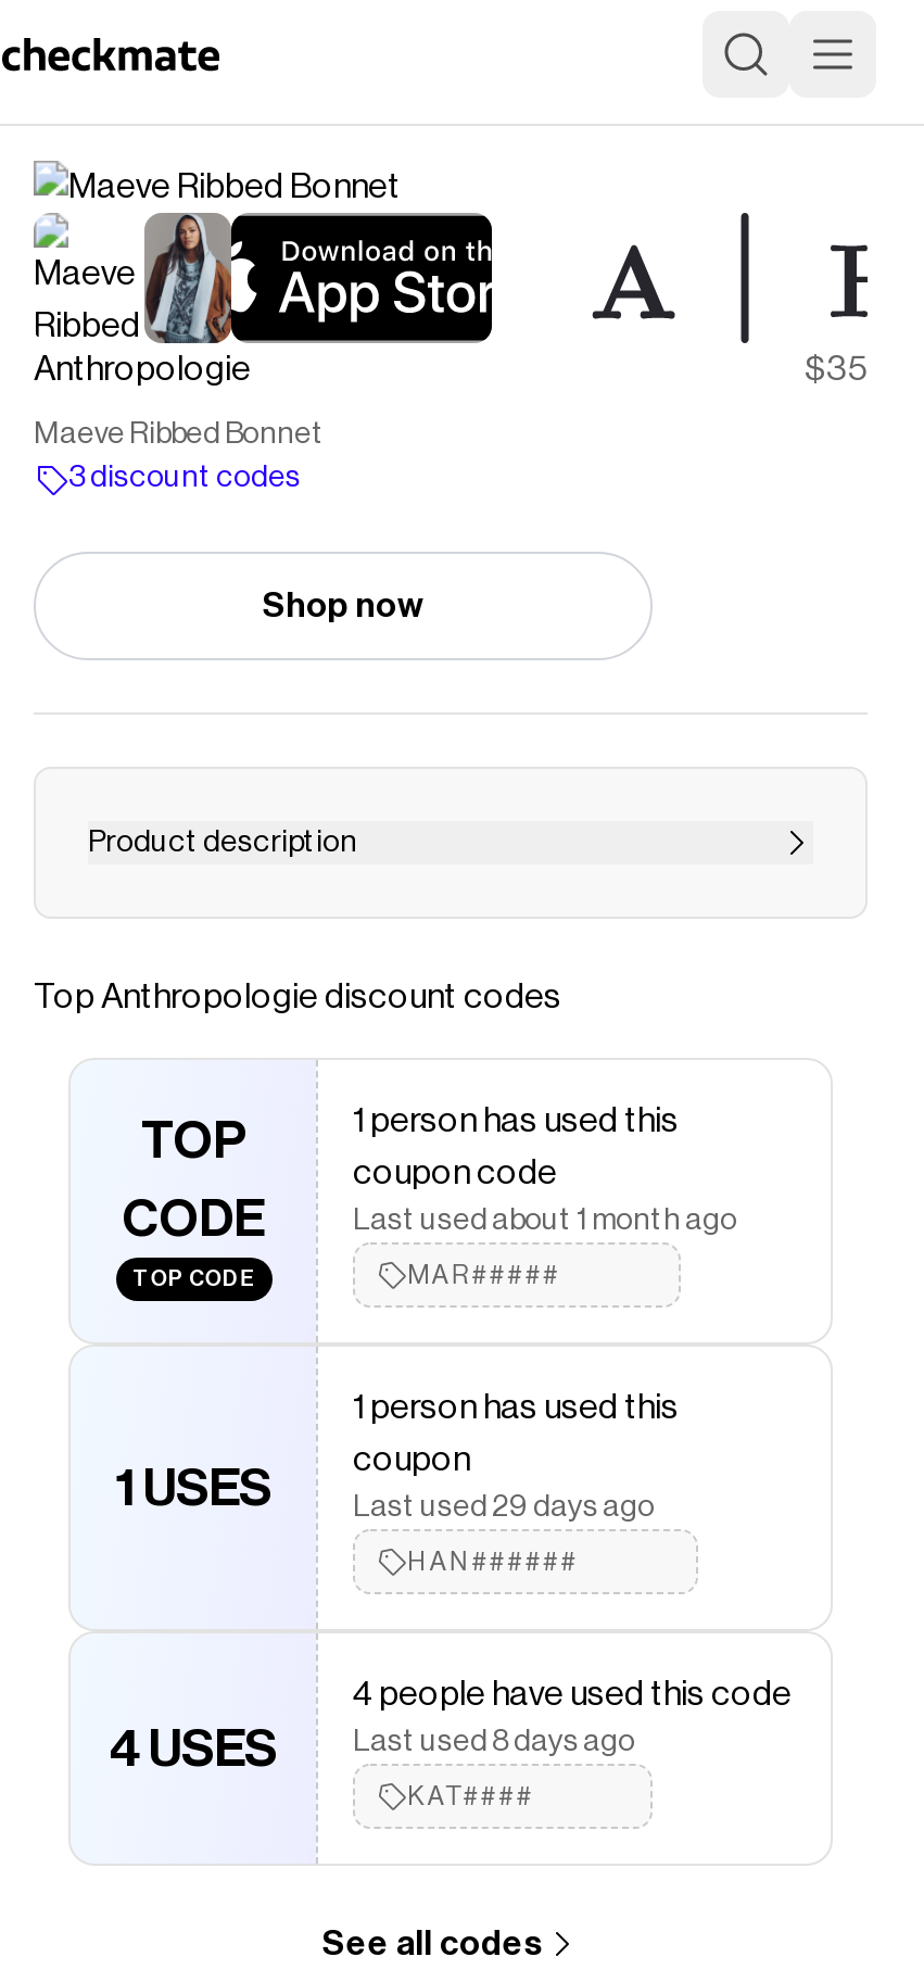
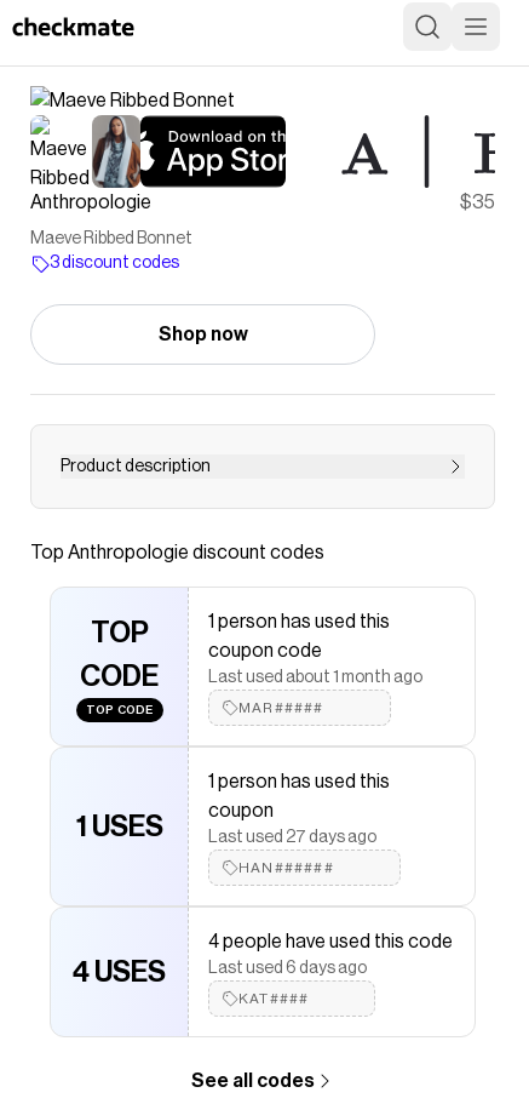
[353,1492,655,1523] Last used 29 days ago -> [208,829,376,846] Last used 27 days ago
[353,1727,635,1757] Last used 8 days ago -> [208,960,367,977] Last used 6 days ago

